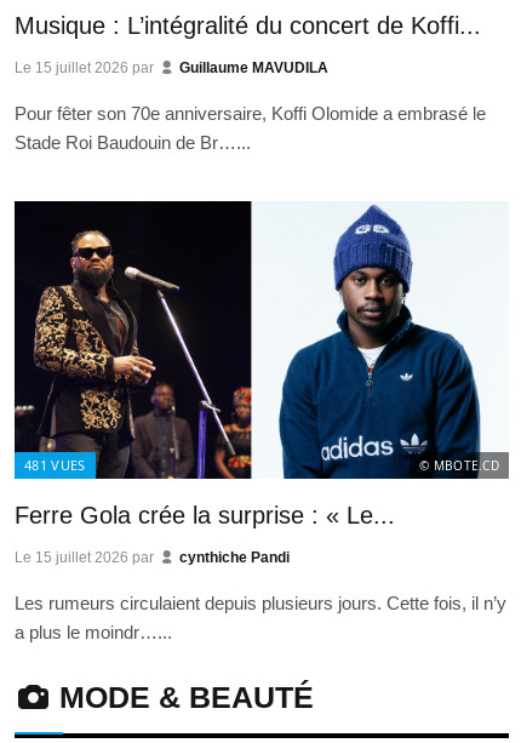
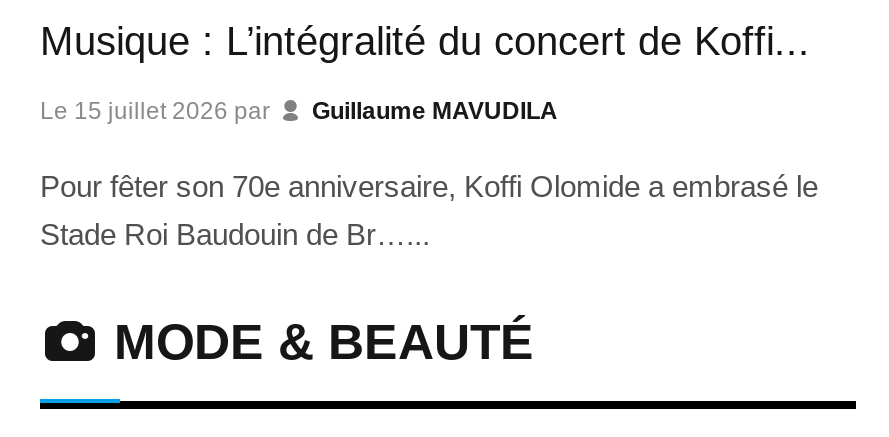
[13,200,506,642] [image] | 481 VUES | © MBOTE.CD | Ferre Gola crée la surprise : « Le... | Le 15 juillet 2026 par | cynthiche Pandi | Les rumeurs circulaient depuis plusieurs jours. Cette fois, il n’y | a plus le moindr…... -> none
[277,204,482,480] [image] -> none

